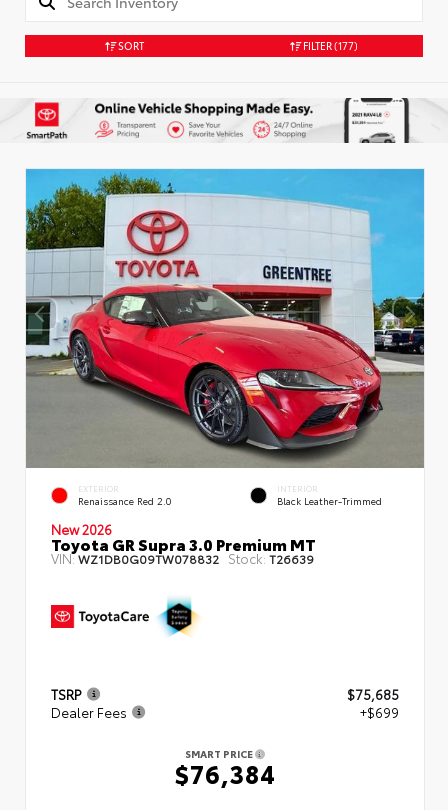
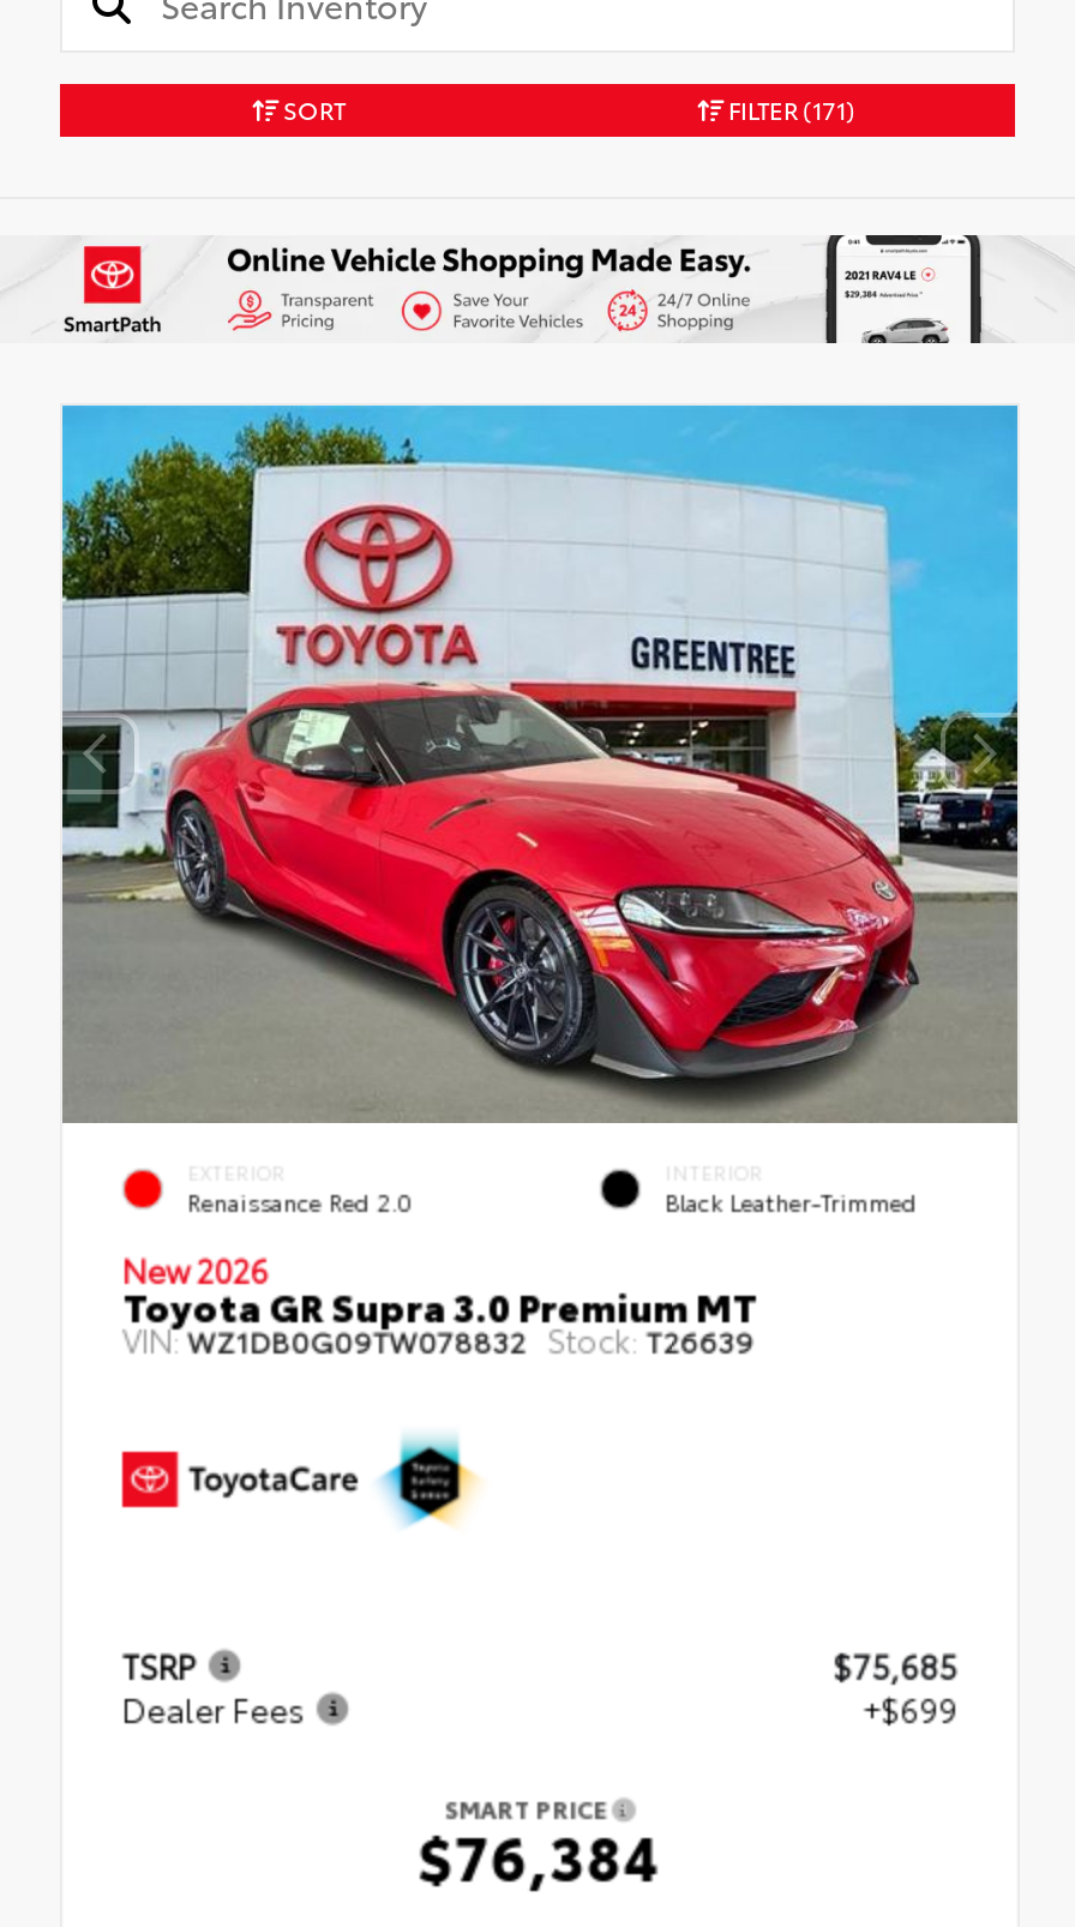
[300,38,357,53] FILTER (177) -> [723,91,855,127] FILTER (171)

